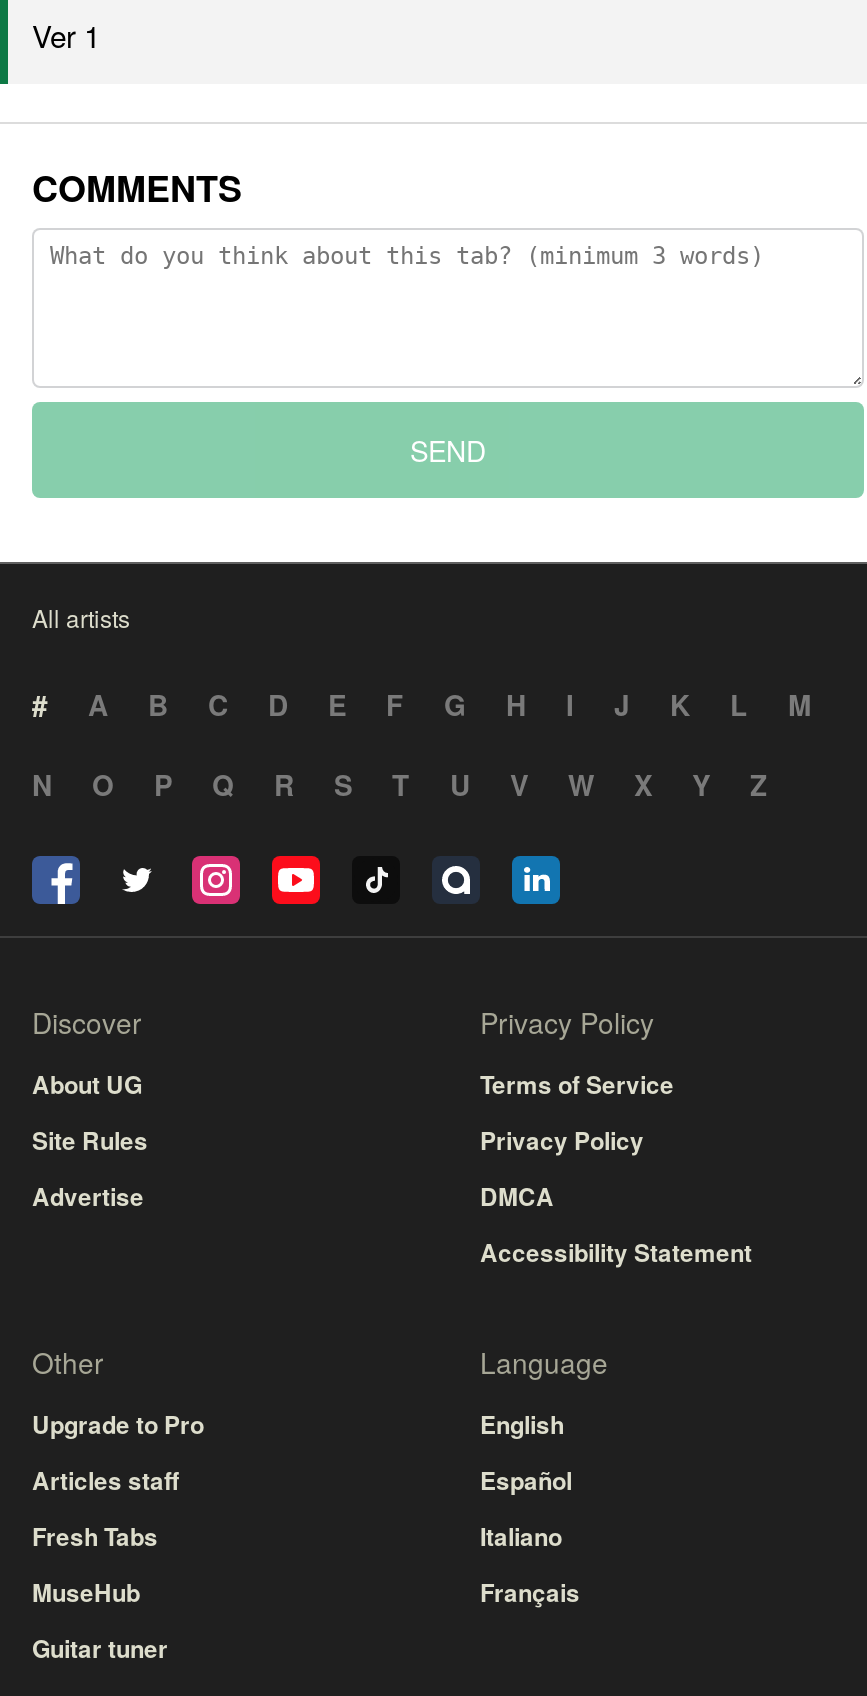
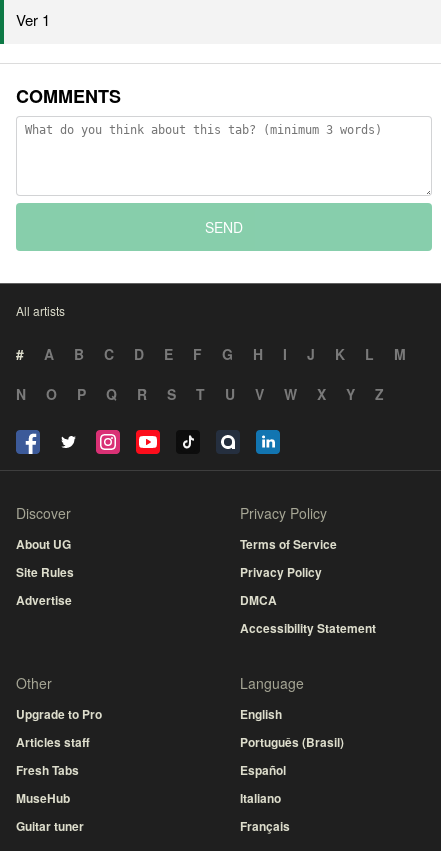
moved [480,1462,580,1610] -> [240,761,290,835]: Español | Italiano | Français
none -> [240,733,344,751] Português (Brasil)

